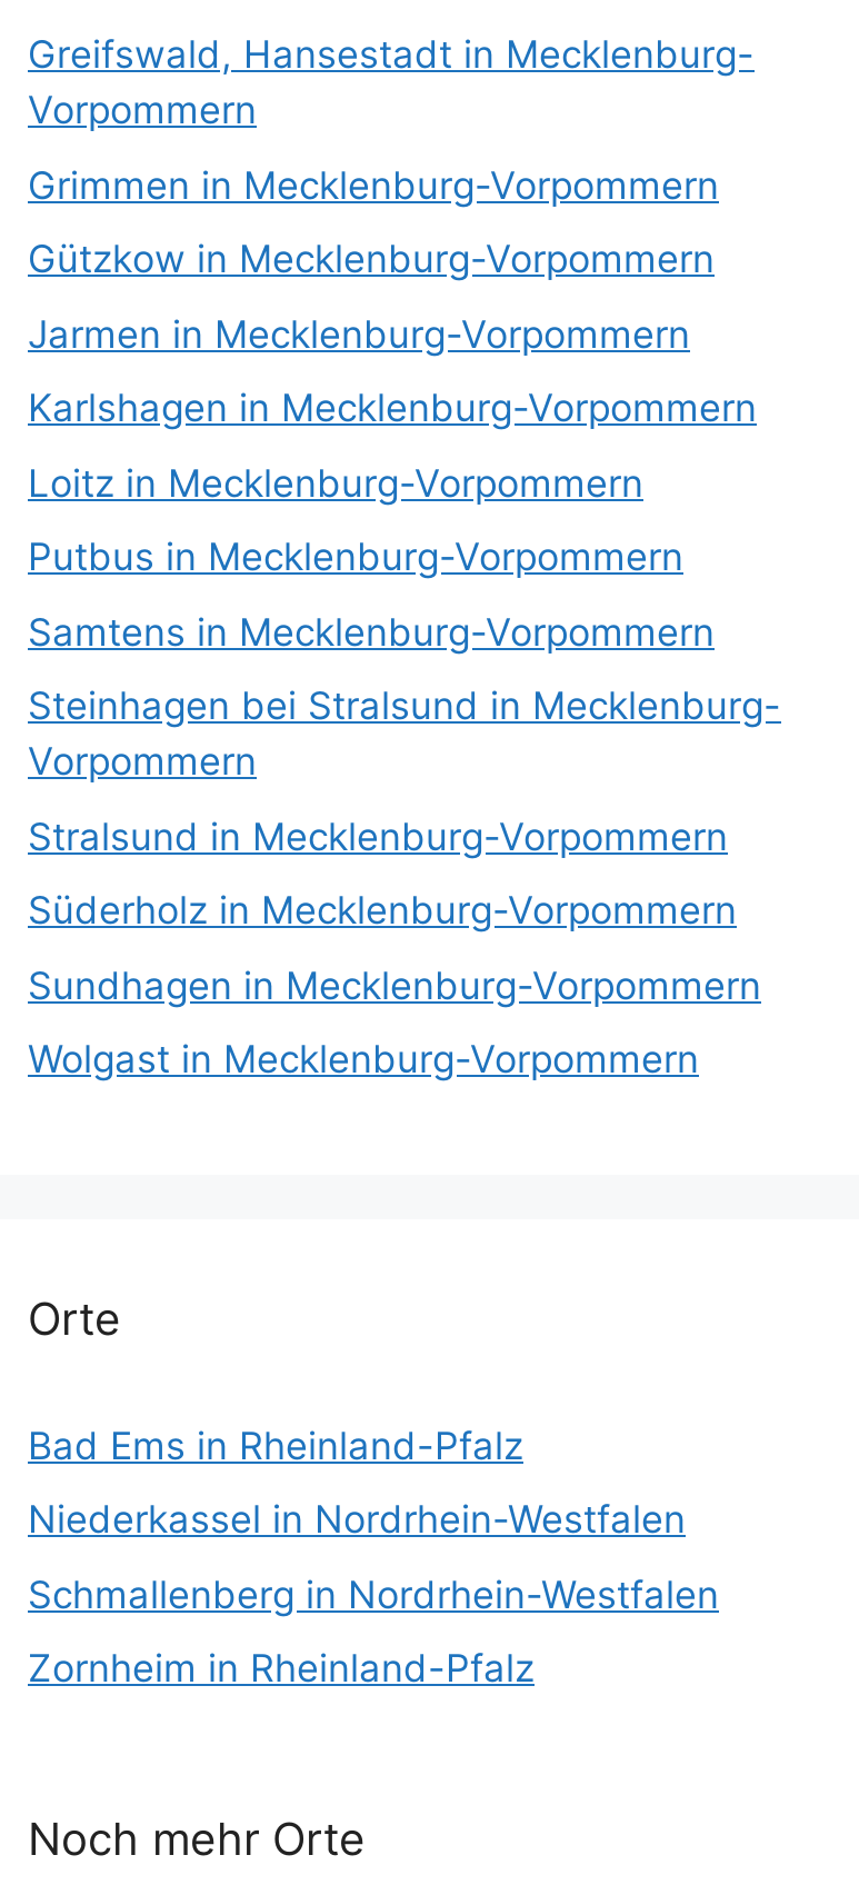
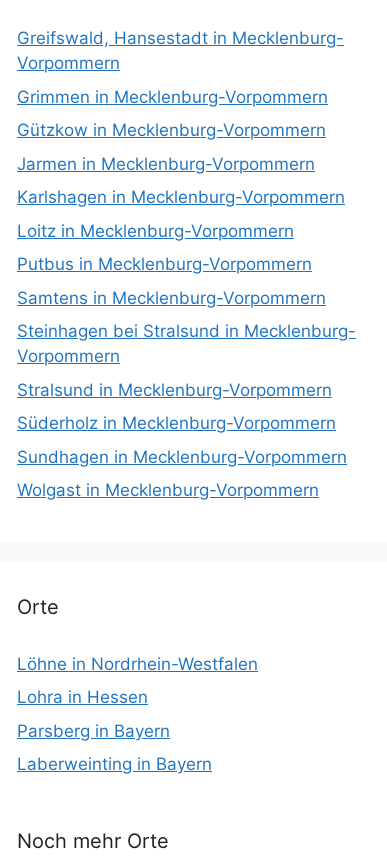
[28,1423,523,1468] Bad Ems in Rheinland-Pfalz -> [17,654,258,674] Löhne in Nordrhein-Westfalen
[28,1498,686,1542] Niederkassel in Nordrhein-Westfalen -> [17,687,148,707] Lohra in Hessen
[28,1572,719,1616] Schmallenberg in Nordrhein-Westfalen -> [17,721,170,741] Parsberg in Bayern
[28,1646,535,1691] Zornheim in Rheinland-Pfalz -> [17,754,212,774] Laberweinting in Bayern

